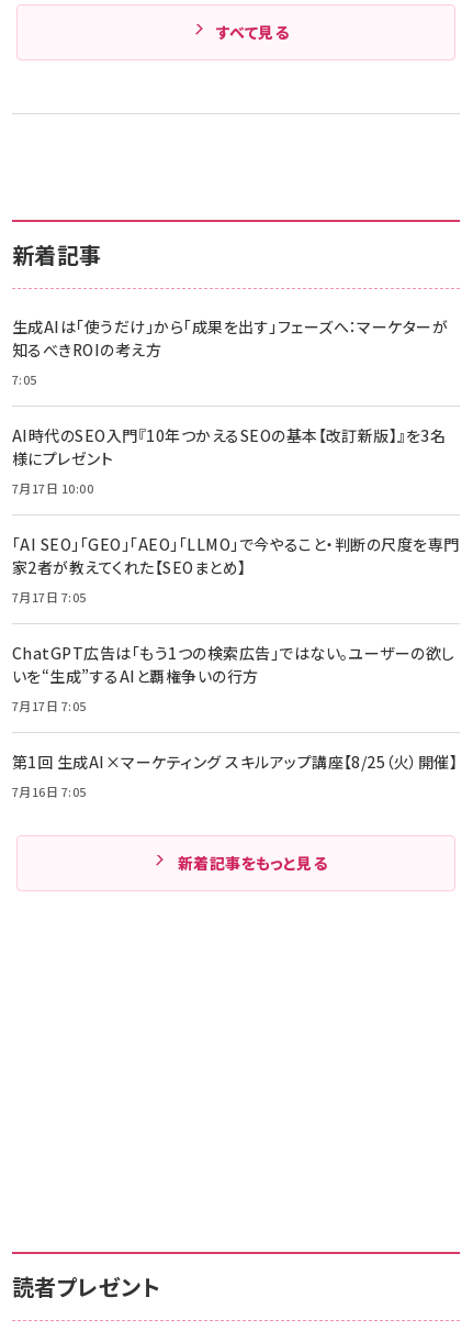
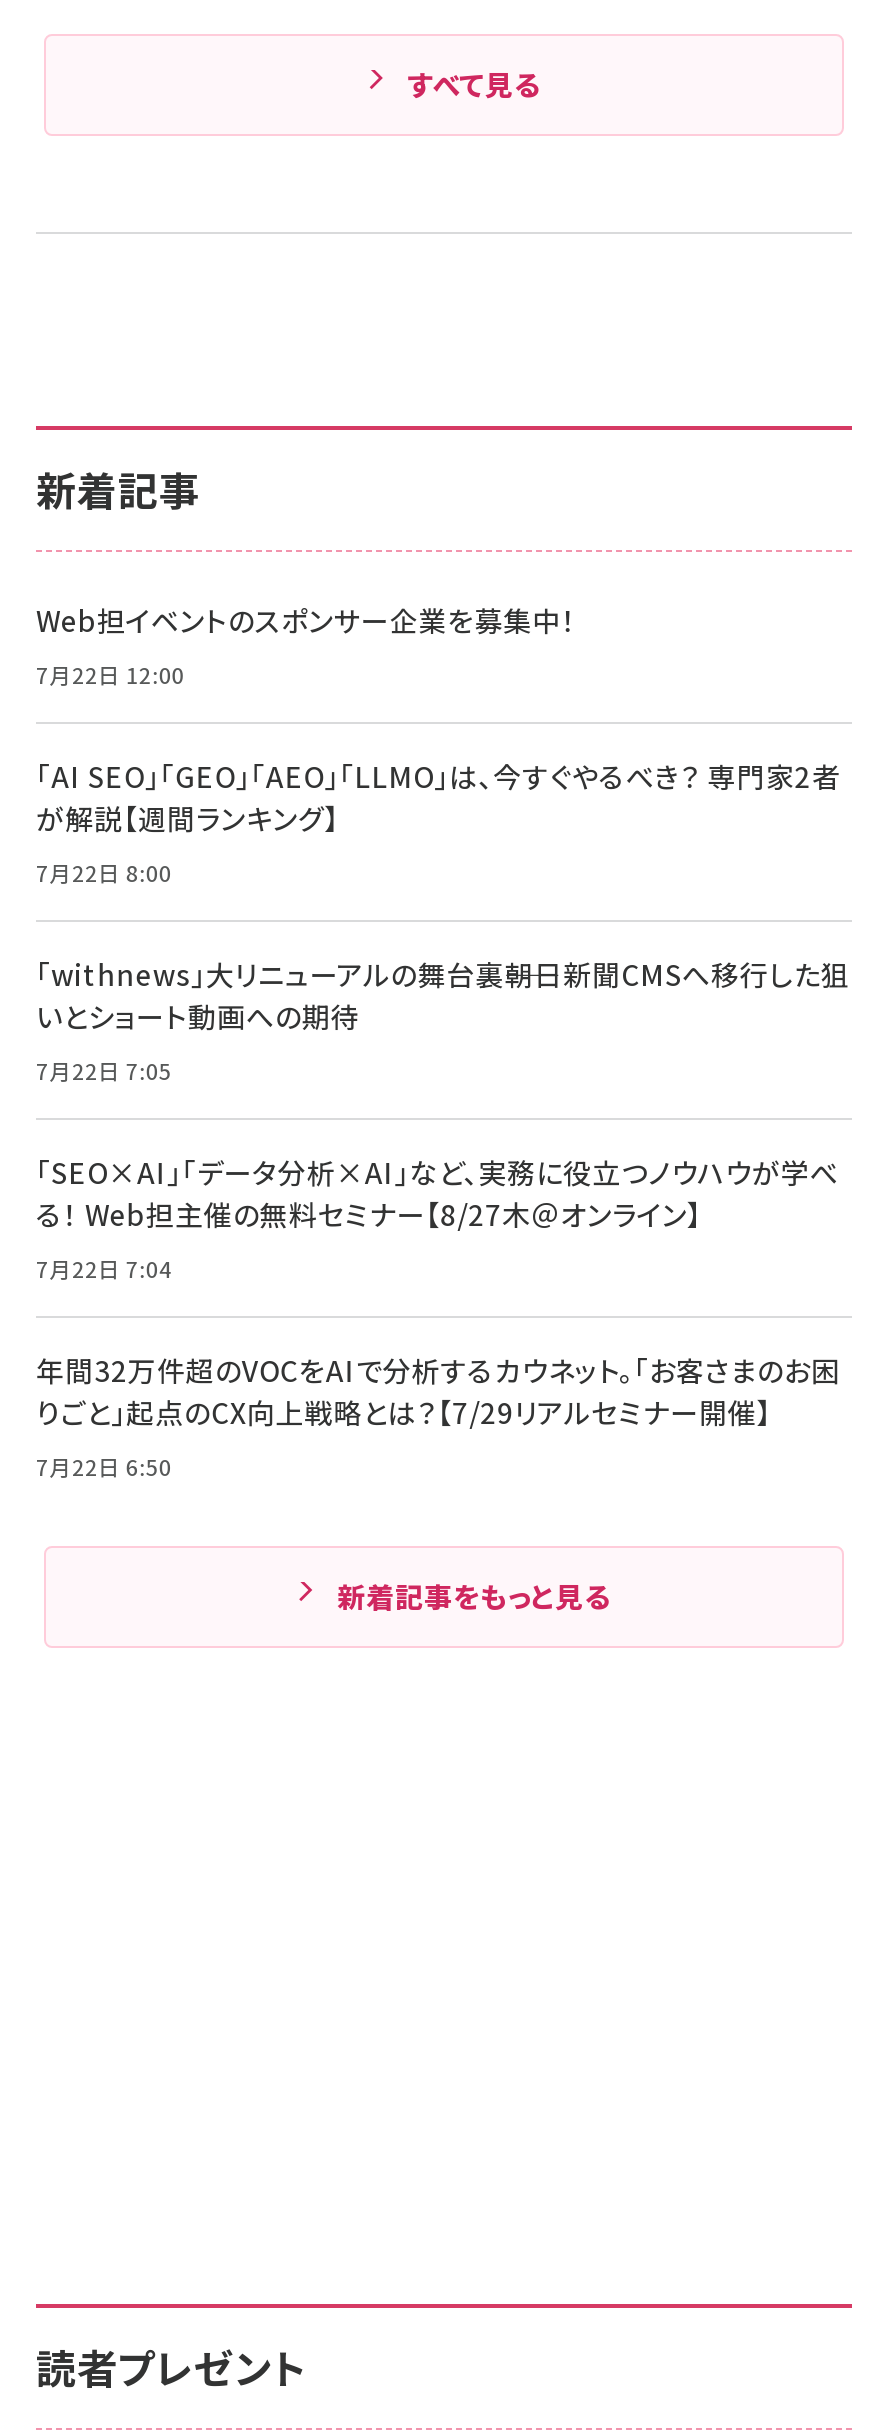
[12,315,448,388] 生成AIは「使うだけ」から「成果を出す」フェーズへ：マーケターが | 知るべきROIの考え方 | 7:05 -> [36,599,576,689] Web担イベントのスポンサー企業を募集中！ | 7月22日 12:00
[12,424,446,496] AI時代のSEO入門『10年つかえるSEOの基本【改訂新版】』を3名 | 様にプレゼント | 7月17日 10:00 -> [36,755,840,887] 「AI SEO」「GEO」「AEO」「LLMO」は、今すぐやるべき？ 専門家2者 | が解説【週間ランキング】 | 7月22日 8:00
[12,533,460,605] 「AI SEO」「GEO」「AEO」「LLMO」で今やること・判断の尺度を専門 | 家2者が教えてくれた【SEOまとめ】 | 7月17日 7:05 -> [36,953,850,1085] 「withnews」大リニューアルの舞台裏――朝日新聞CMSへ移行した狙 | いとショート動画への期待 | 7月22日 7:05
[12,642,455,714] ChatGPT広告は「もう1つの検索広告」ではない。ユーザーの欲し | いを“生成”するAIと覇権争いの行方 | 7月17日 7:05 -> [36,1151,839,1283] 「SEO×AI」「データ分析×AI」など、実務に役立つノウハウが学べ | る！ Web担主催の無料セミナー【8/27木＠オンライン】 | 7月22日 7:04
[12,750,458,800] 第1回 生成AI×マーケティング スキルアップ講座【8/25（火）開催】 | 7月16日 7:05 -> [36,1349,840,1481] 年間32万件超のVOCをAIで分析するカウネット。「お客さまのお困 | りごと」起点のCX向上戦略とは？【7/29リアルセミナー開催】 | 7月22日 6:50

